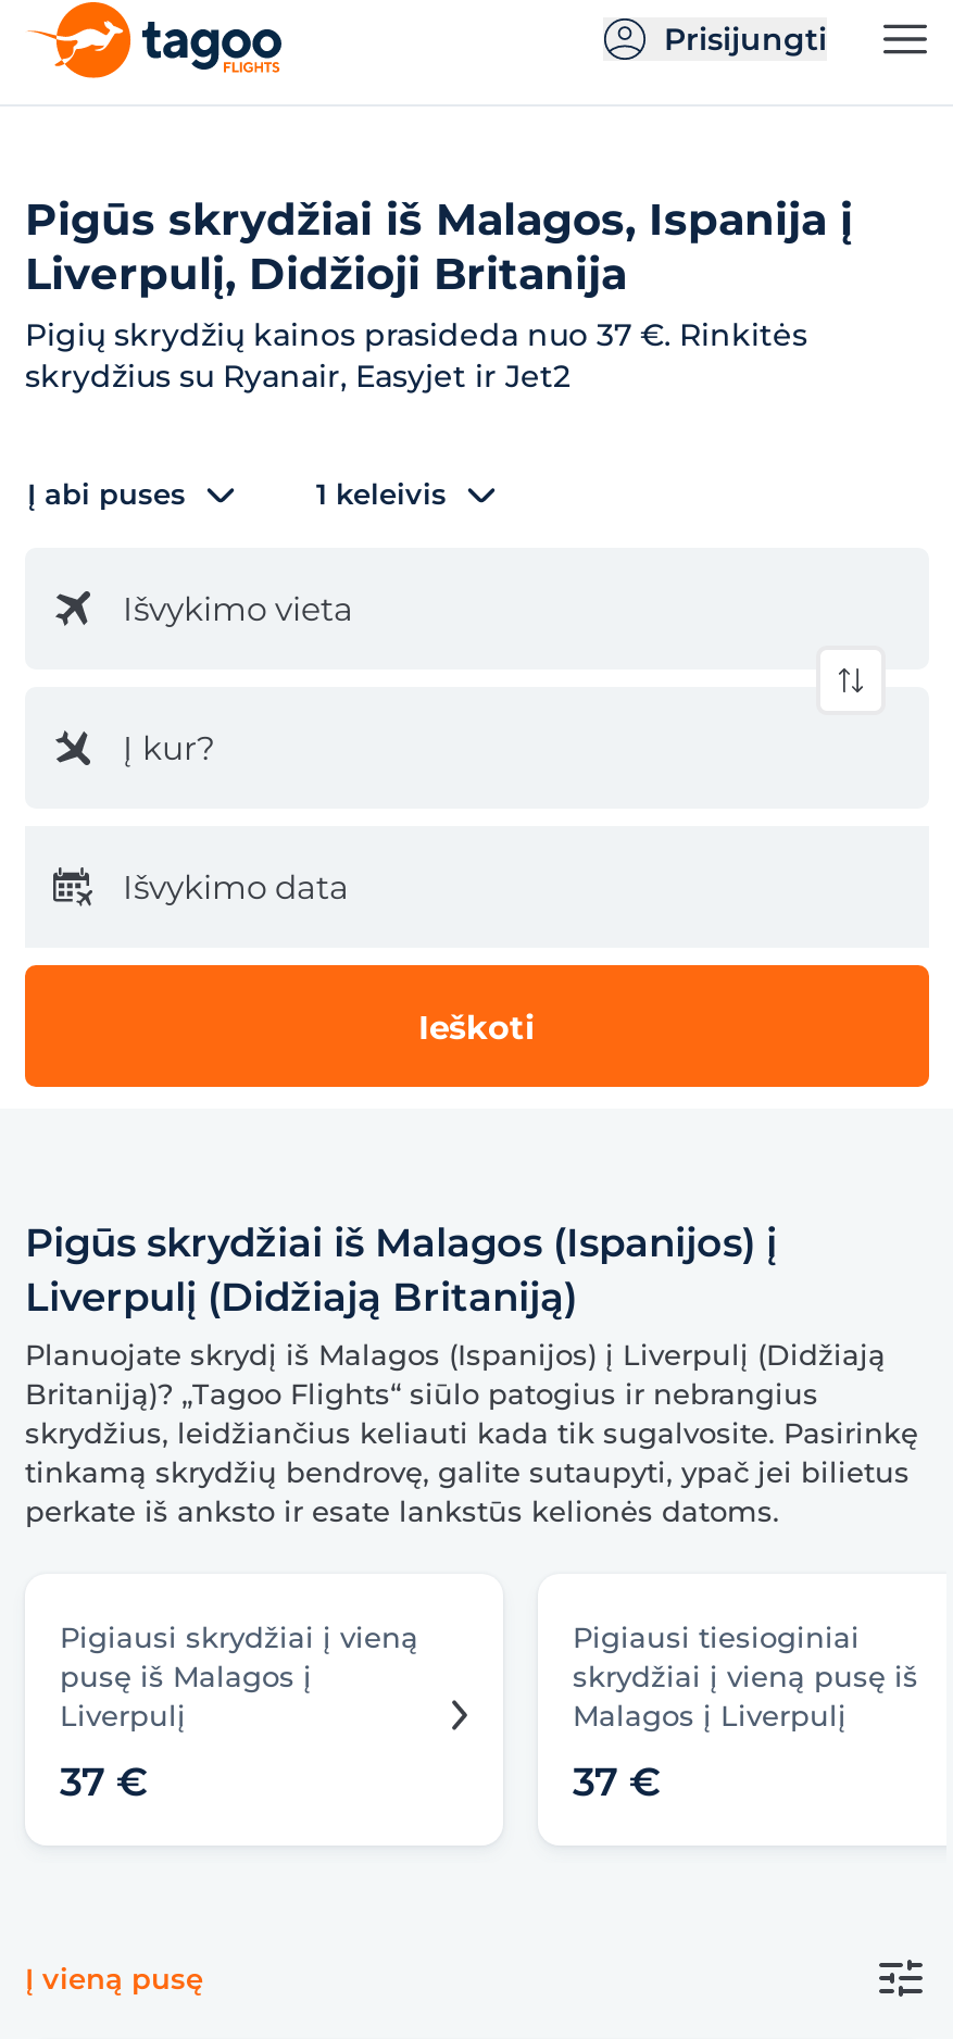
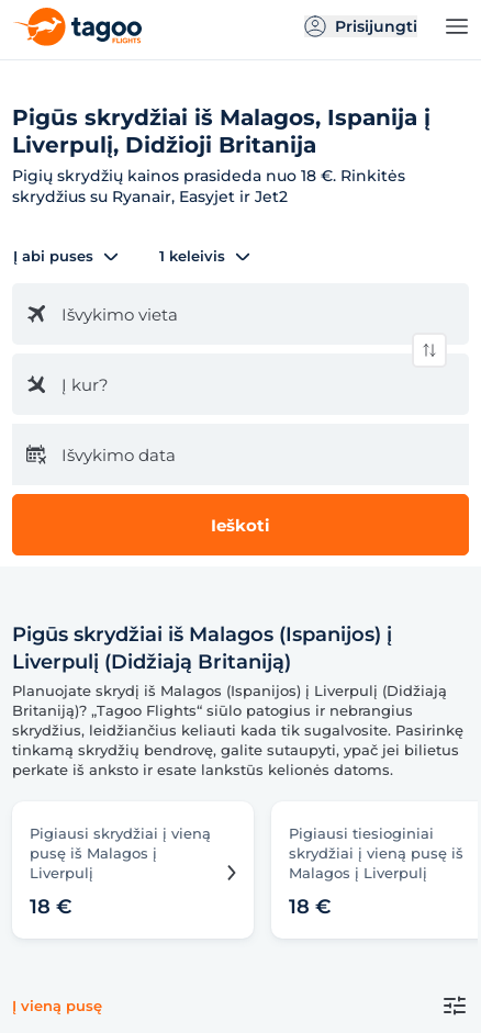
[25,315,807,354] Pigių skrydžių kainos prasideda nuo 37 €. Rinkitės -> [12,166,405,186] Pigių skrydžių kainos prasideda nuo 18 €. Rinkitės
[60,1759,147,1806] 37 € -> [30,895,71,919] 18 €
[573,1759,660,1806] 37 € -> [289,895,331,919] 18 €

